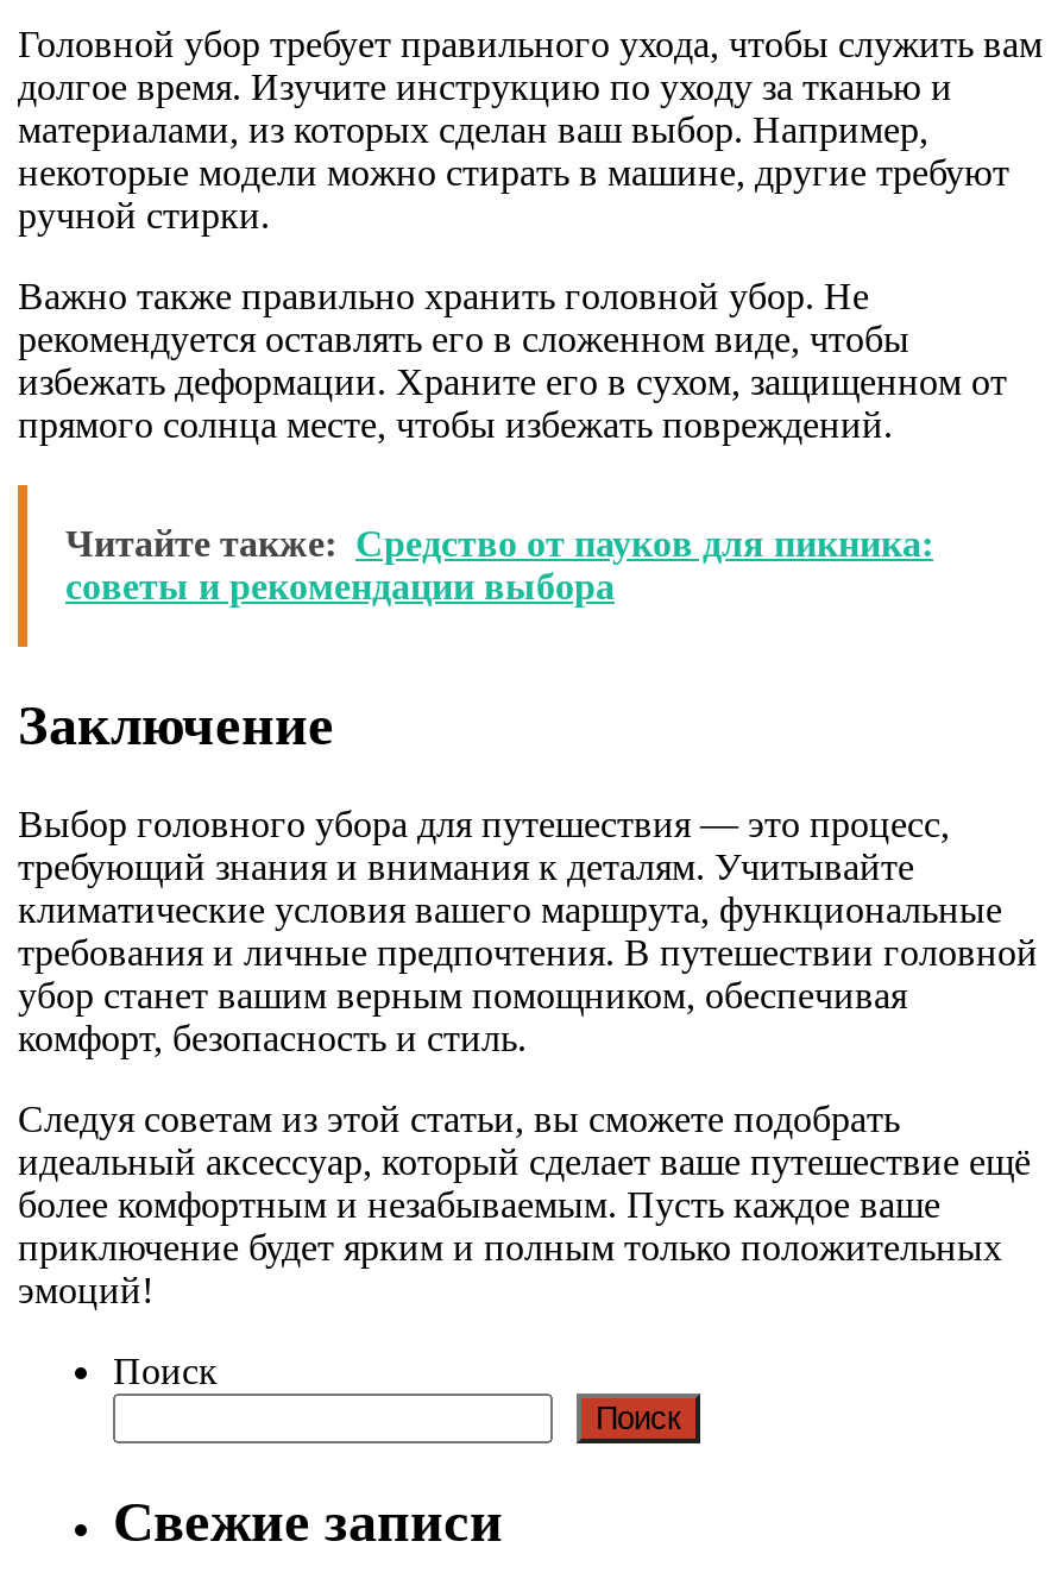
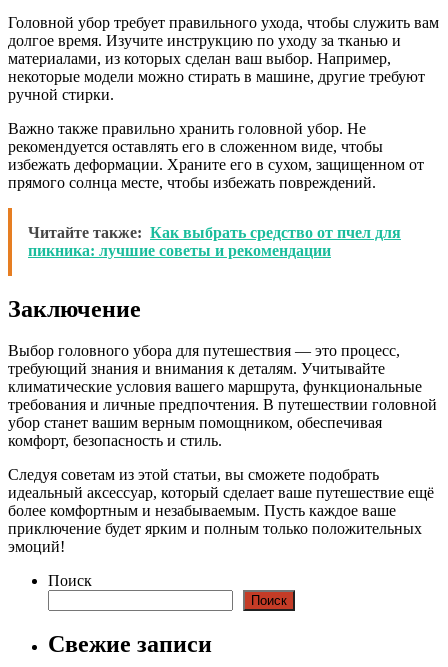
[65,522,933,606] Читайте также: Средство от пауков для пикника: | советы и рекомендации выбора -> [28,224,401,259] Читайте также: Как выбрать средство от пчел для | пикника: лучшие советы и рекомендации

